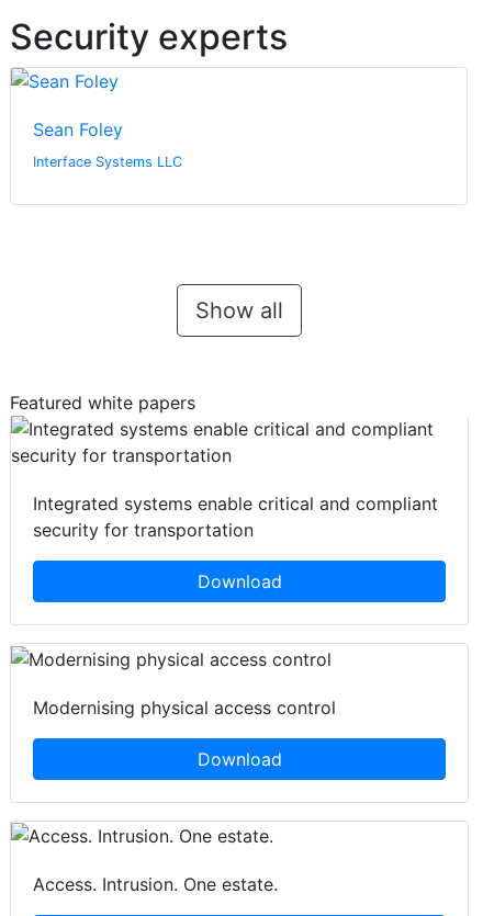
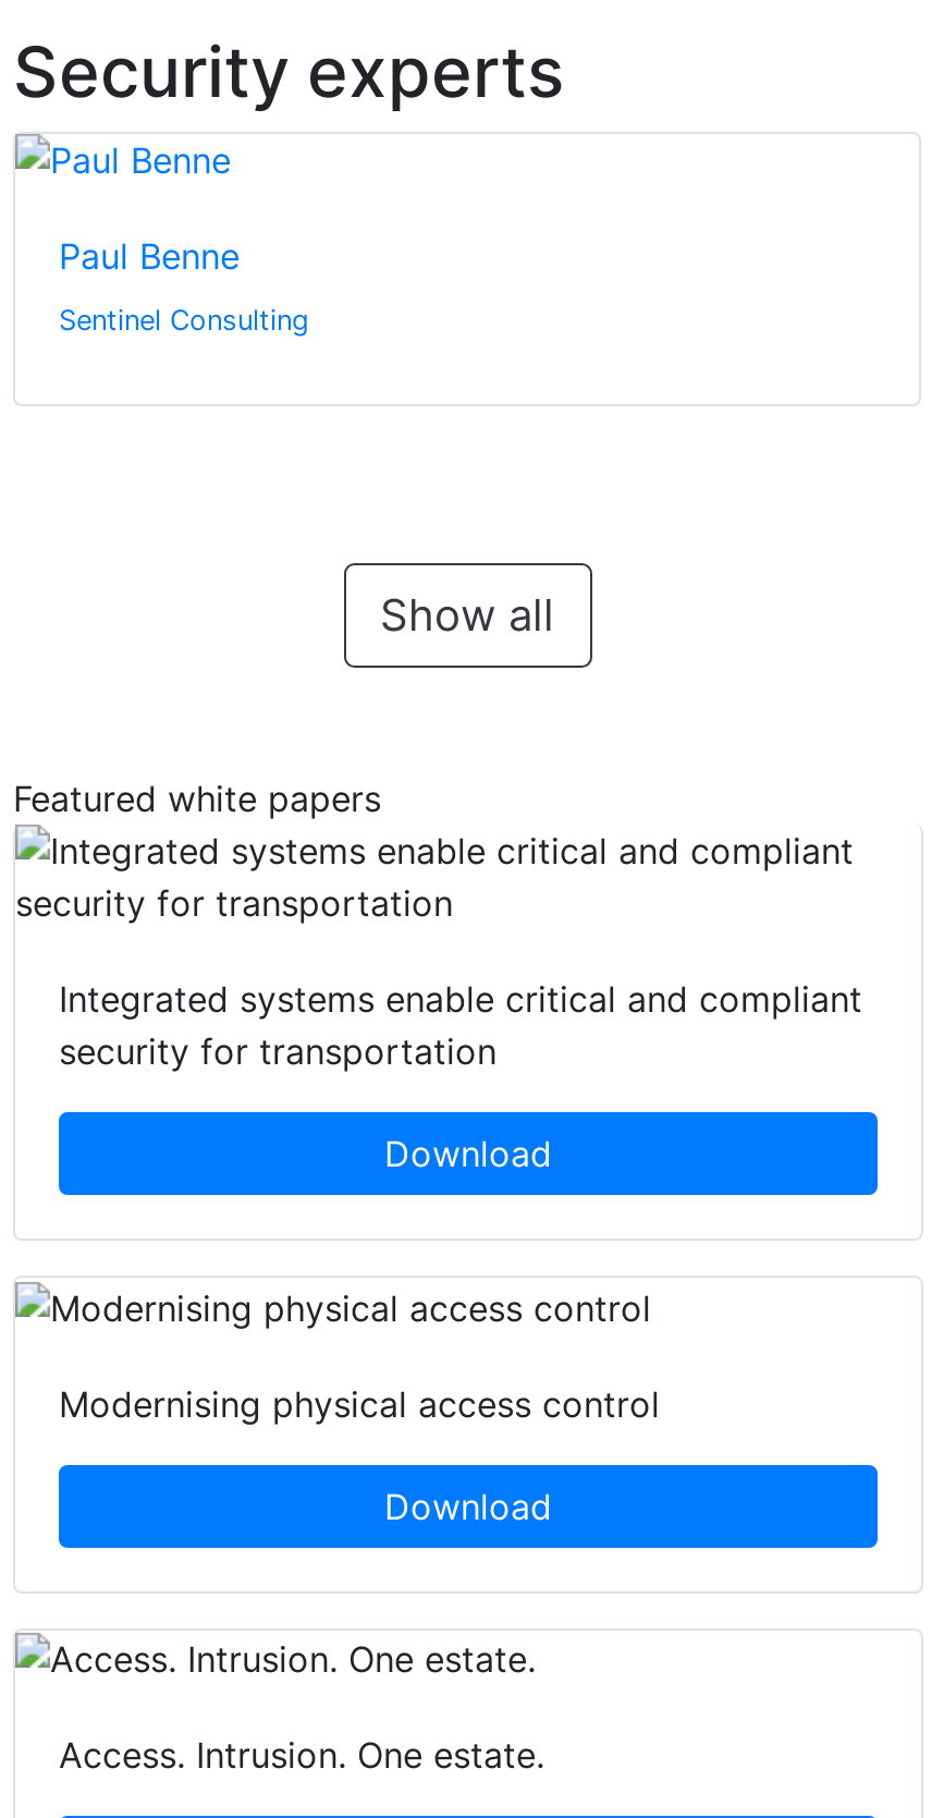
[33,119,123,141] Sean Foley -> [59,235,240,278] Paul Benne
[33,154,182,170] Interface Systems LLC -> [59,304,309,337] Sentinel Consulting

